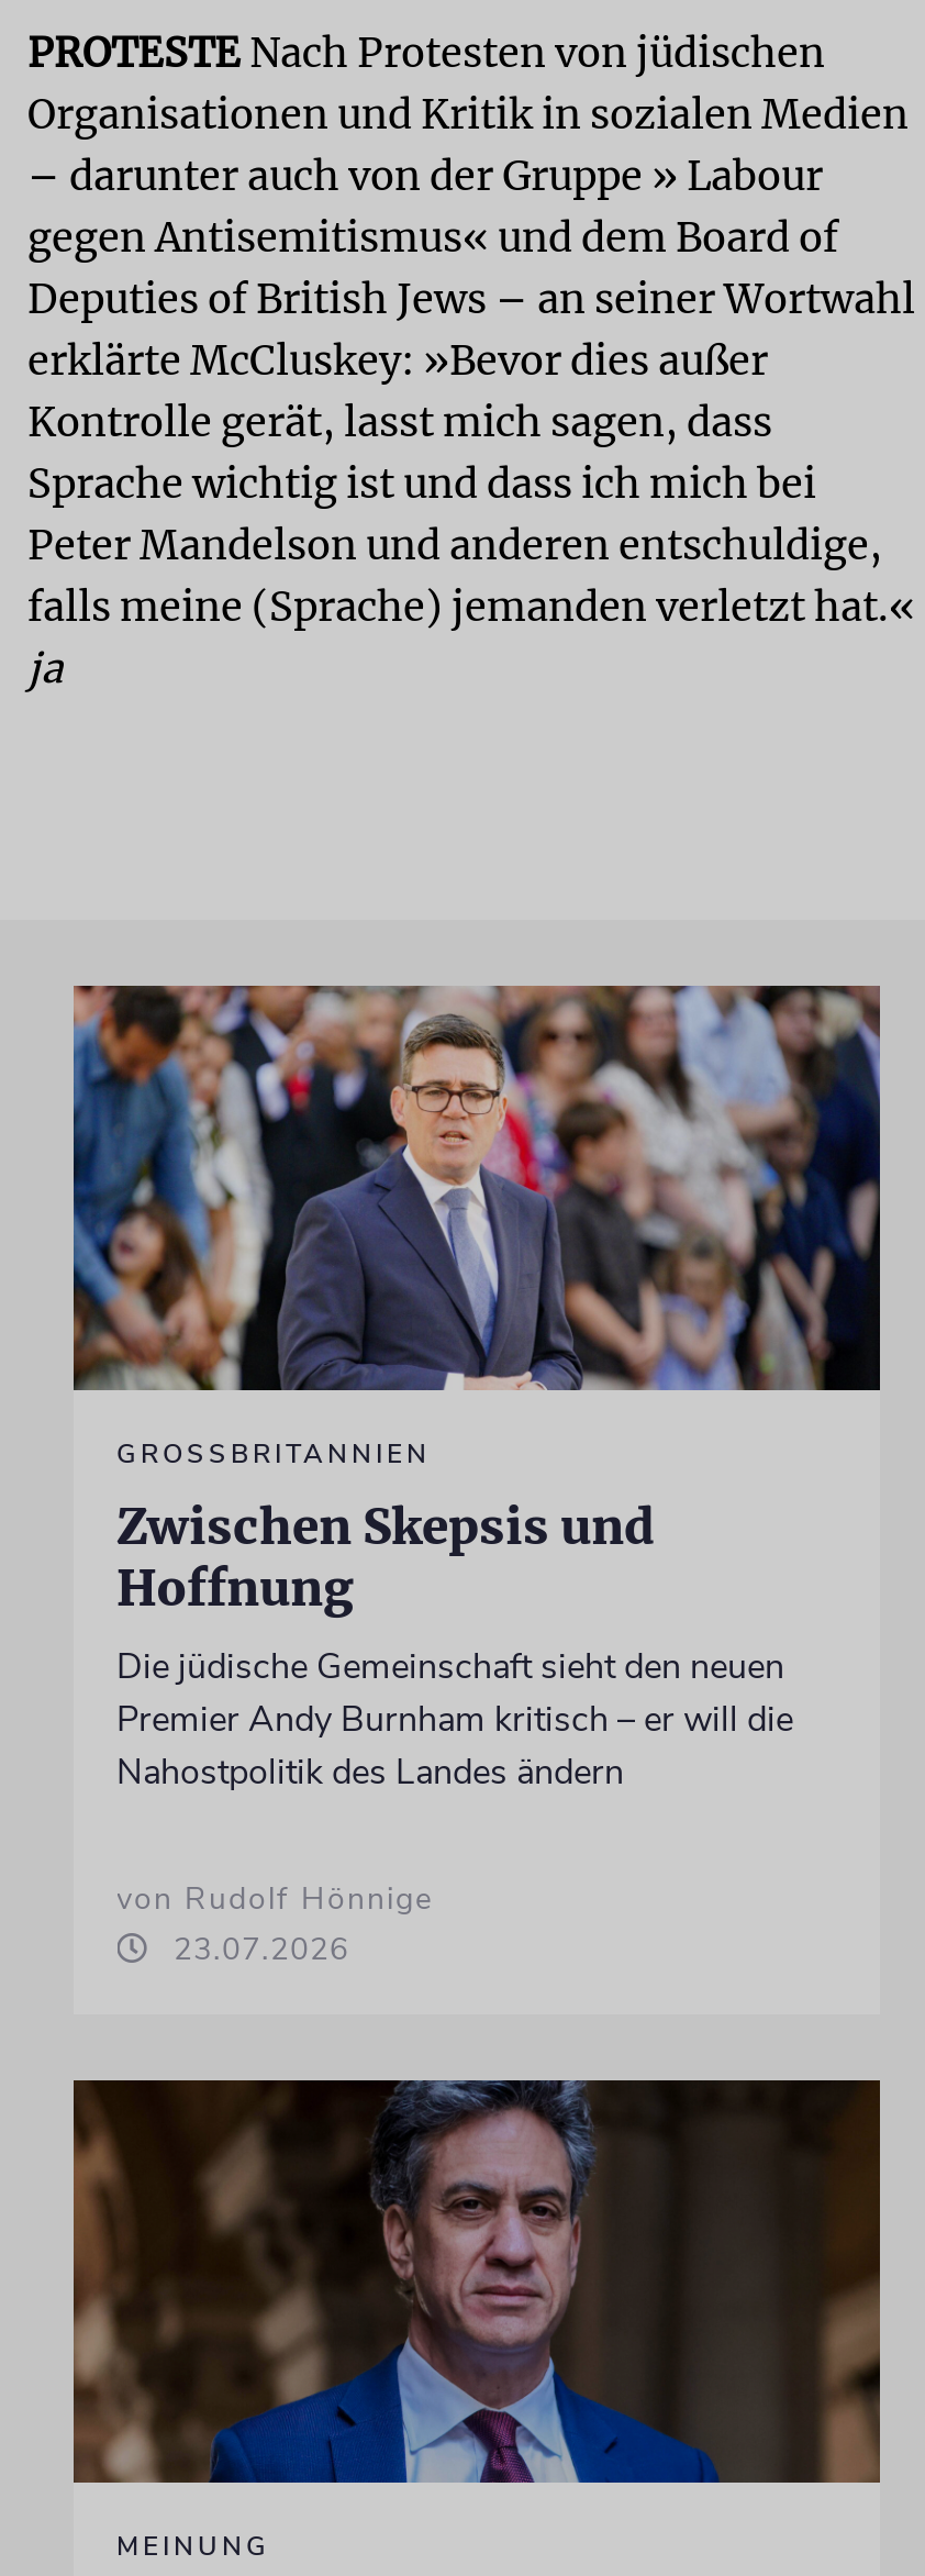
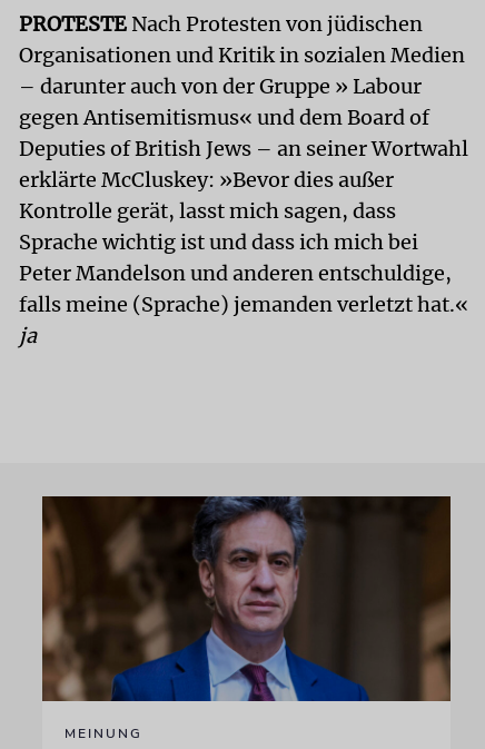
[71,984,882,1969] [image] | GROSSBRITANNIEN | Zwischen Skepsis und | Hoffnung | Die jüdische Gemeinschaft sieht den neuen | Premier Andy Burnham kritisch – er will die | Nahostpolitik des Landes ändern | von Rudolf Hönnige | 23.07.2026 -> none

